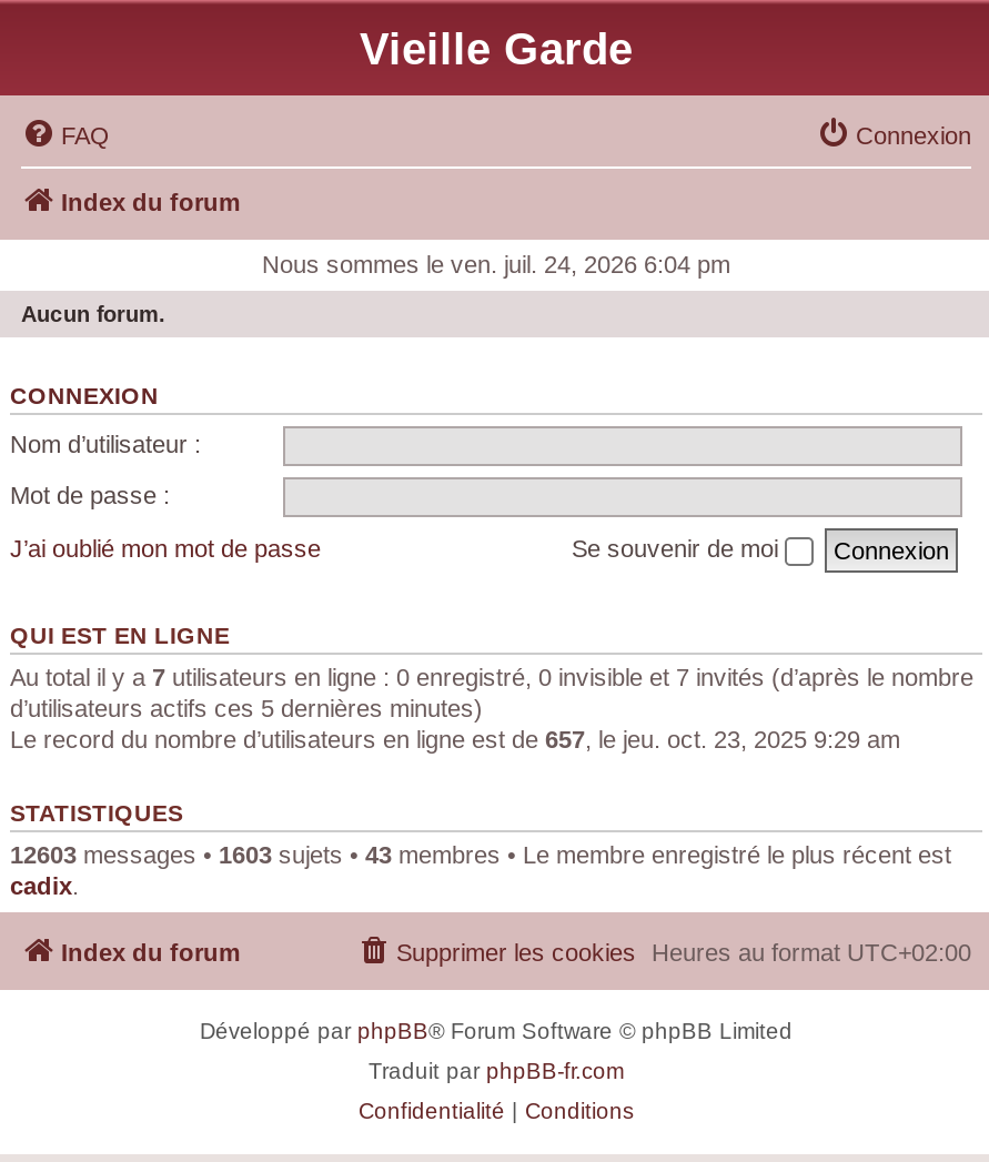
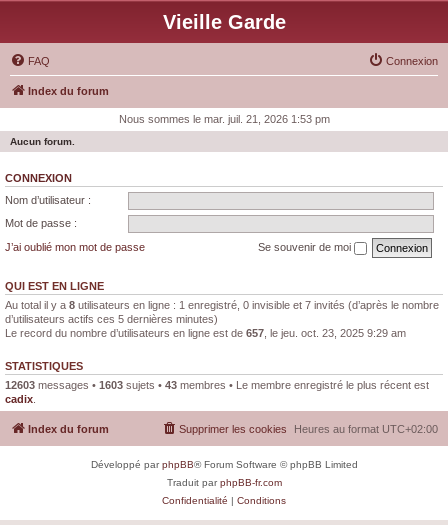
[262,251,730,277] Nous sommes le ven. juil. 24, 2026 6:04 pm -> [118,113,329,125] Nous sommes le mar. juil. 21, 2026 1:53 pm
[10,663,973,689] Au total il y a 7 utilisateurs en ligne : 0 enregistré, 0 invisible et 7 invités (d’après le nombre -> [5,298,439,310] Au total il y a 8 utilisateurs en ligne : 1 enregistré, 0 invisible et 7 invités (d’après le nombre

